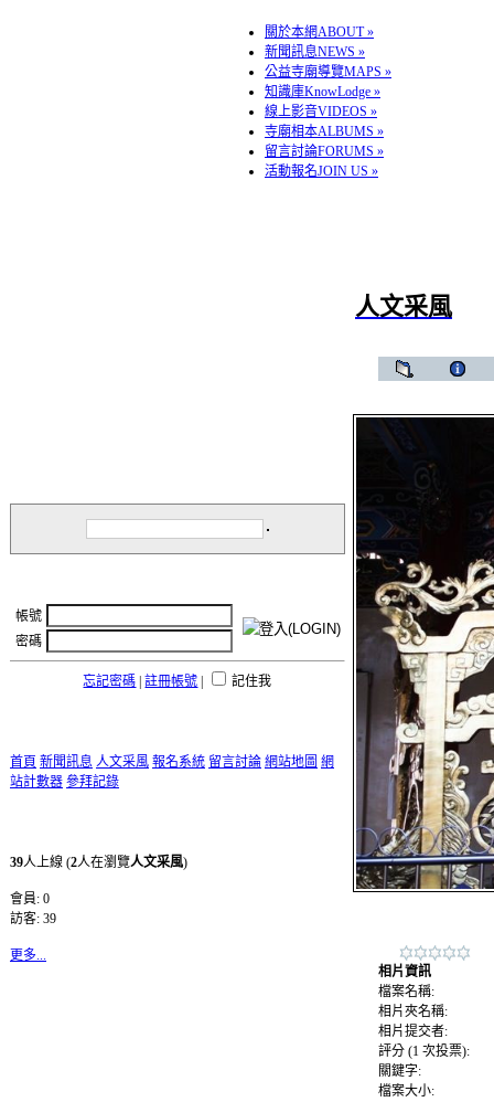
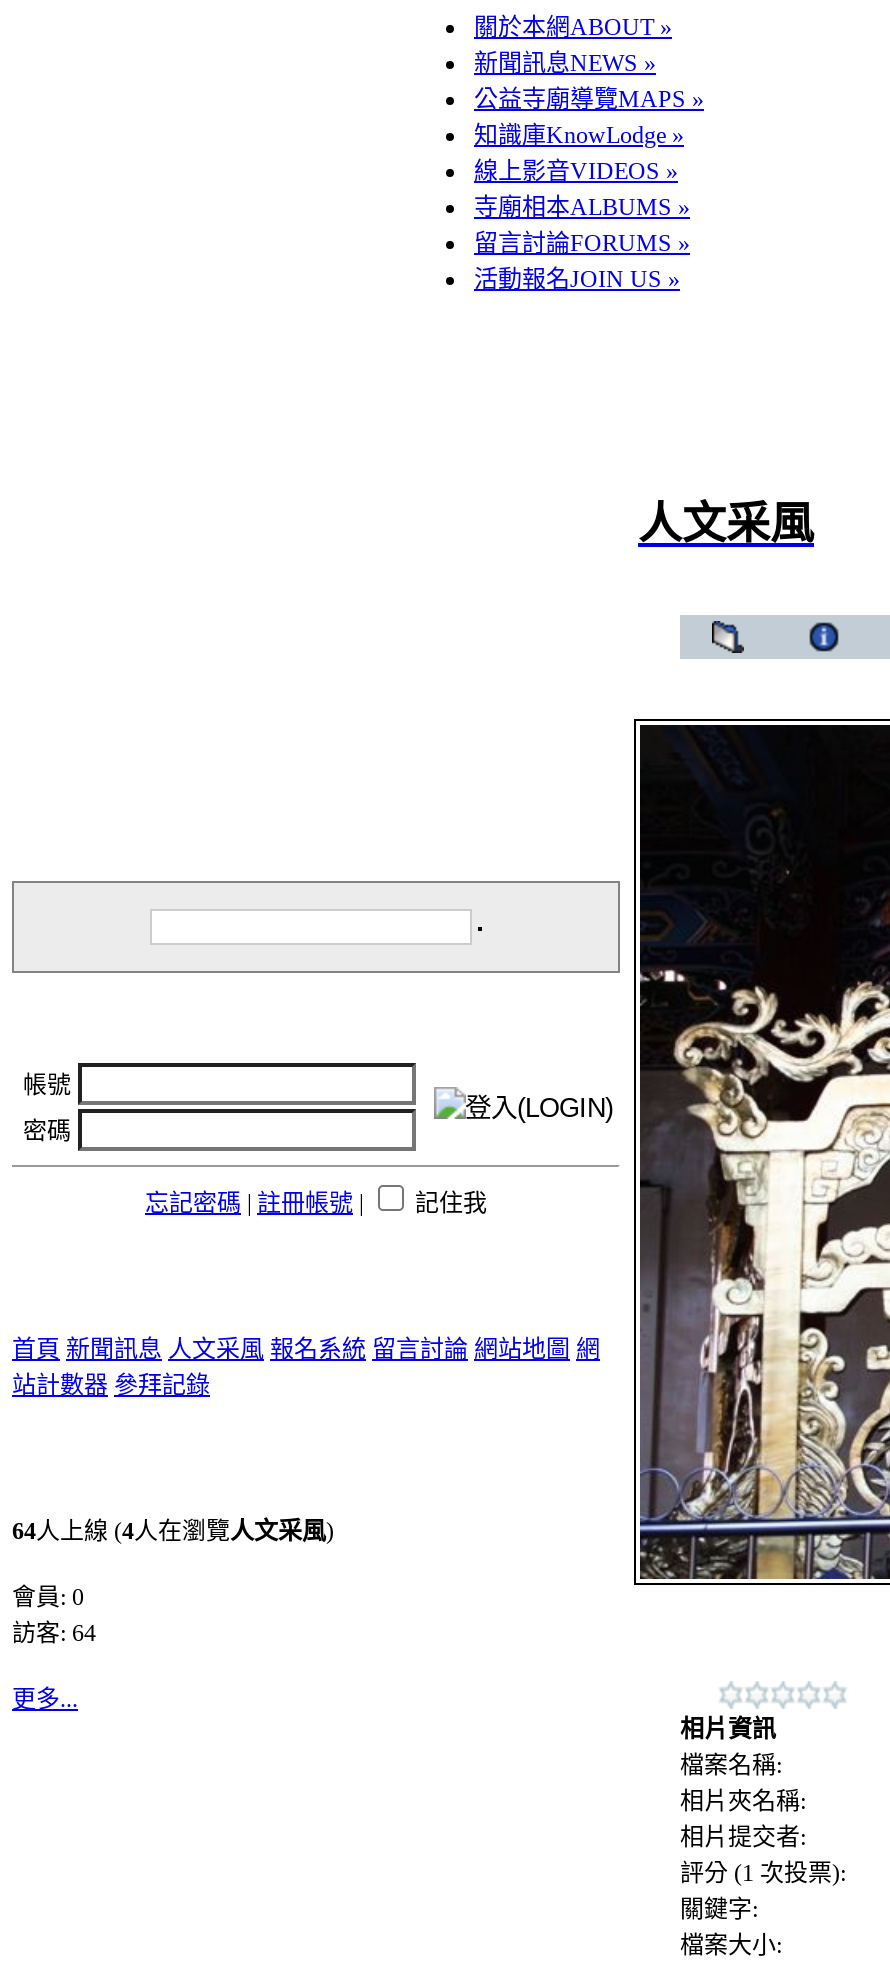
[10,855,187,870] 39人上線 (2人在瀏覽人文采風) -> [12,1517,334,1545] 64人上線 (4人在瀏覽人文采風)
[10,911,56,926] 訪客: 39 -> [12,1619,96,1647] 訪客: 64

